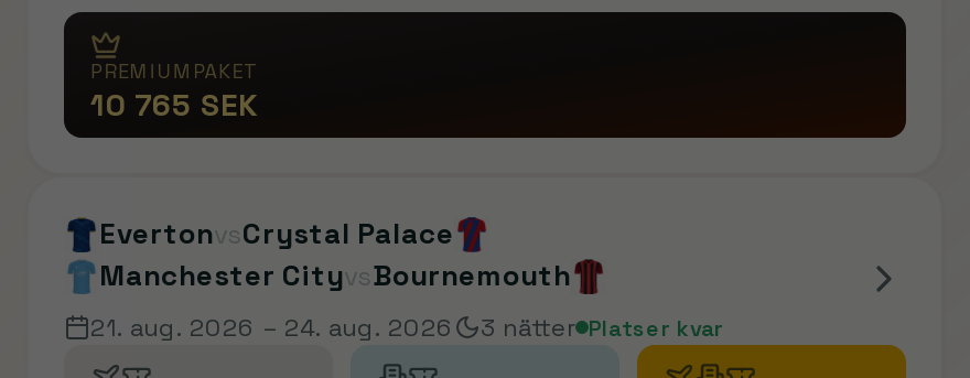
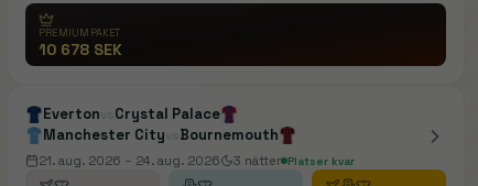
[90,85,258,125] 10 765 SEK -> [39,40,122,59] 10 678 SEK

